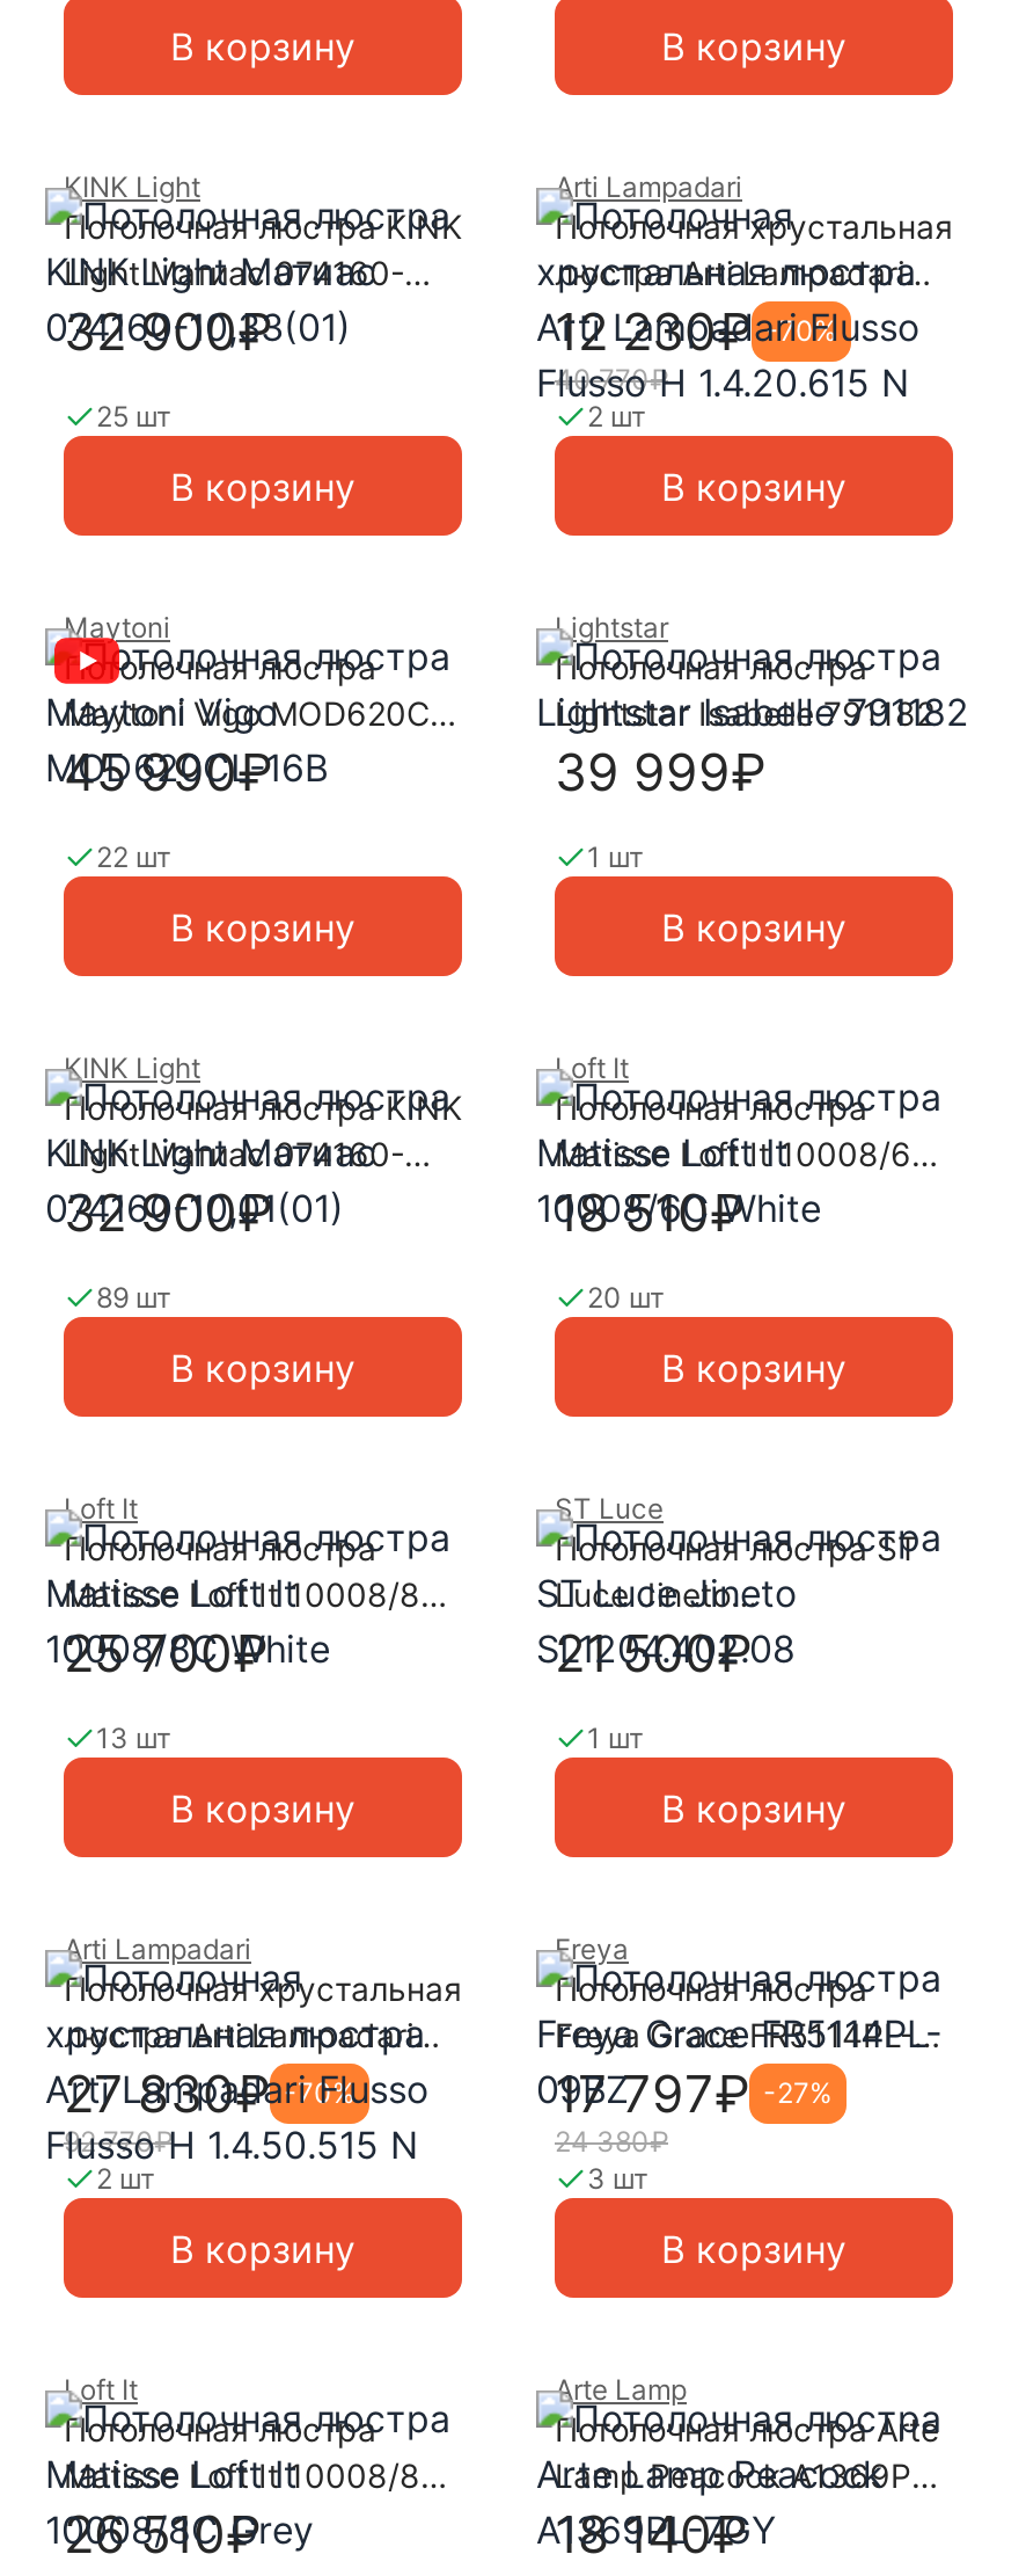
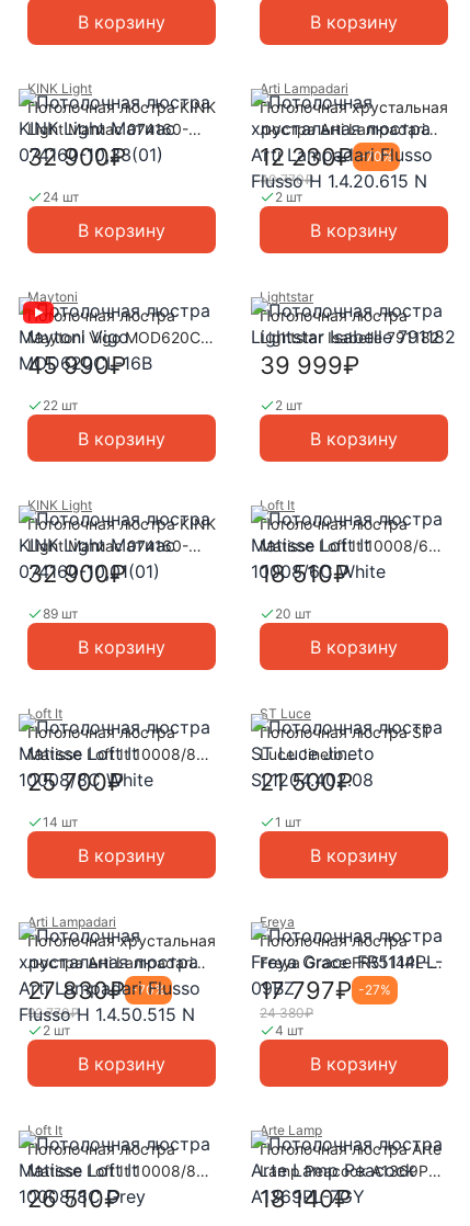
[96,399,170,434] 25 шт -> [43,189,79,205] 24 шт
[587,839,643,874] 1 шт -> [275,397,302,413] 2 шт
[96,1720,170,1755] 13 шт -> [43,814,78,830] 14 шт
[587,2161,647,2196] 3 шт -> [275,1022,303,1038] 4 шт

